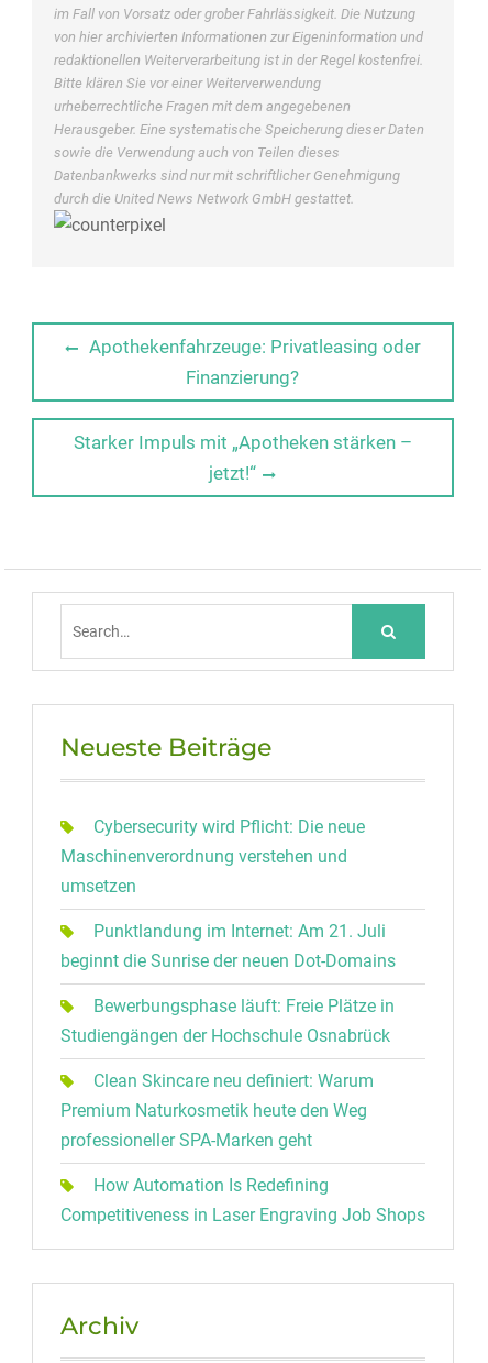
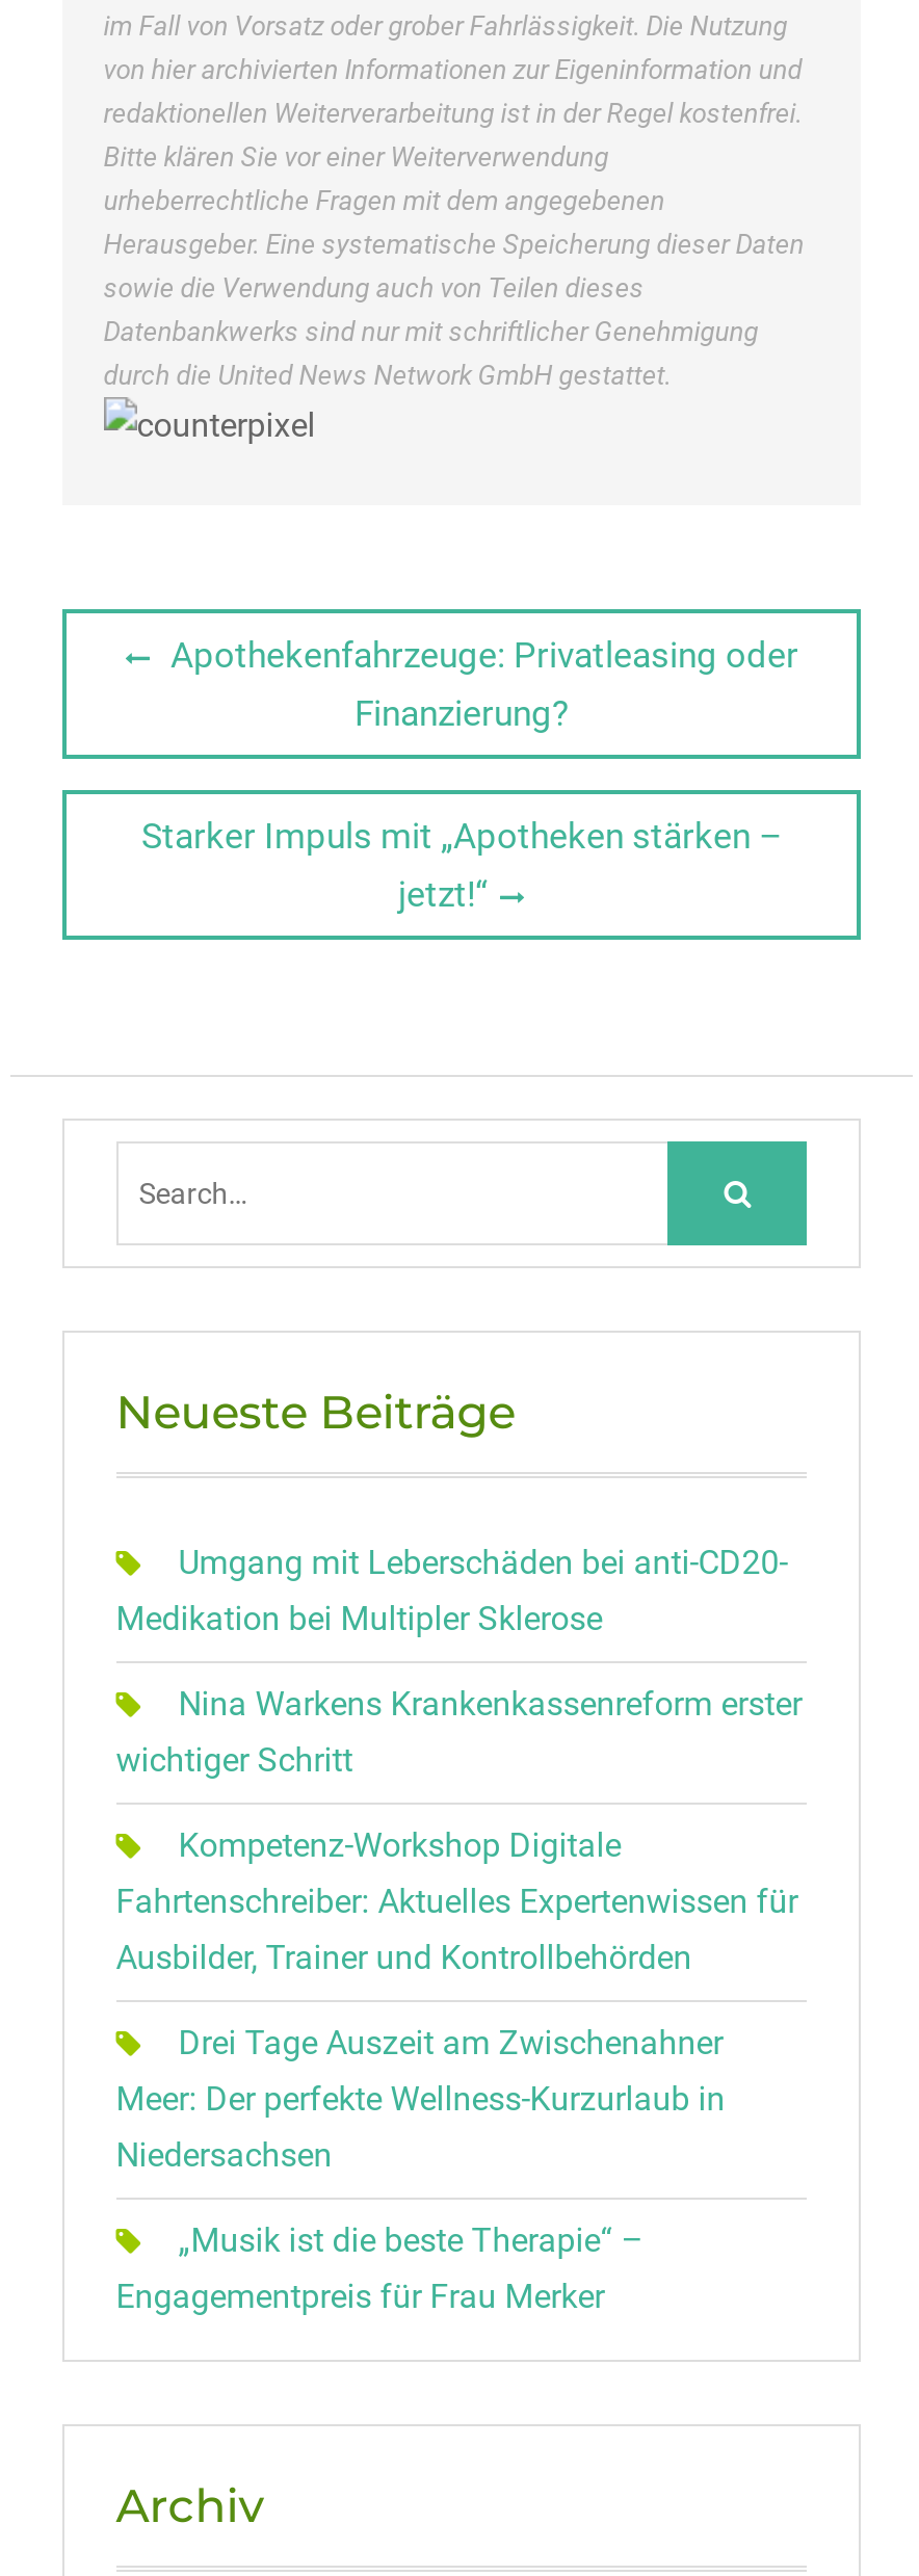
[60,816,365,896] Cybersecurity wird Pflicht: Die neue | Maschinenverordnung verstehen und | umsetzen -> [116,1542,787,1638] Umgang mit Leberschäden bei anti-CD20- | Medikation bei Multipler Sklerose
[60,921,395,971] Punktlandung im Internet: Am 21. Juli | beginnt die Sunrise der neuen Dot-Domains -> [116,1684,802,1779] Nina Warkens Krankenkassenreform erster | wichtiger Schritt
[60,995,394,1046] Bewerbungsphase läuft: Freie Plätze in | Studiengängen der Hochschule Osnabrück -> [116,1825,798,1977] Kompetenz-Workshop Digitale | Fahrtenschreiber: Aktuelles Expertenwissen für | Ausbilder, Trainer und Kontrollbehörden
[60,1070,373,1150] Clean Skincare neu definiert: Warum | Premium Naturkosmetik heute den Weg | professioneller SPA-Marken geht -> [116,2023,725,2174] Drei Tage Auszeit am Zwischenahner | Meer: Der perfekte Wellness-Kurzurlaub in | Niedersachsen
[60,1175,425,1225] How Automation Is Redefining | Competitiveness in Laser Engraving Job Shops -> [116,2220,644,2316] „Musik ist die beste Therapie“ – | Engagementpreis für Frau Merker

